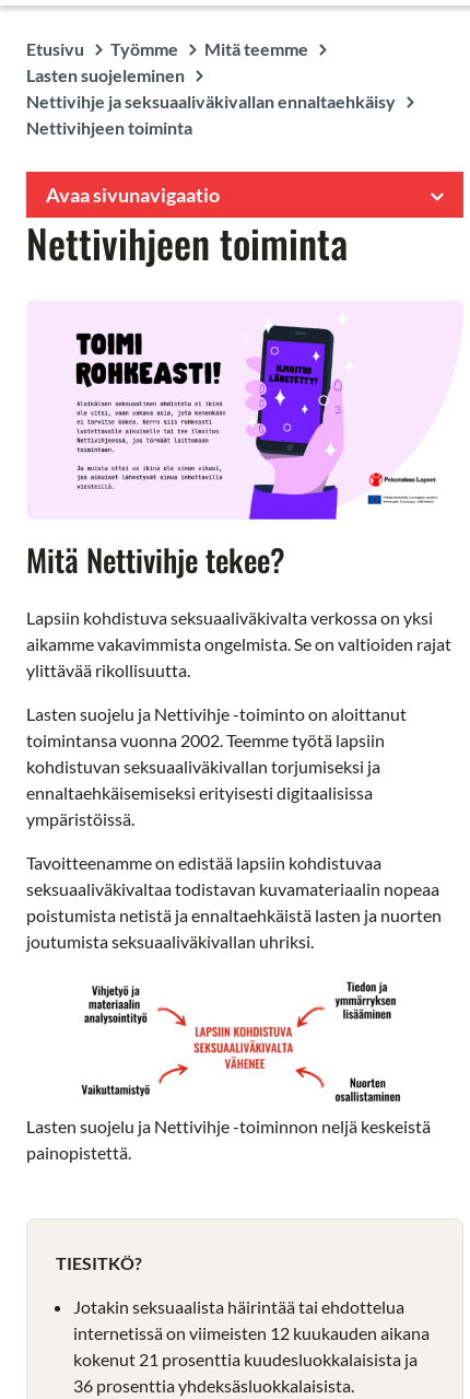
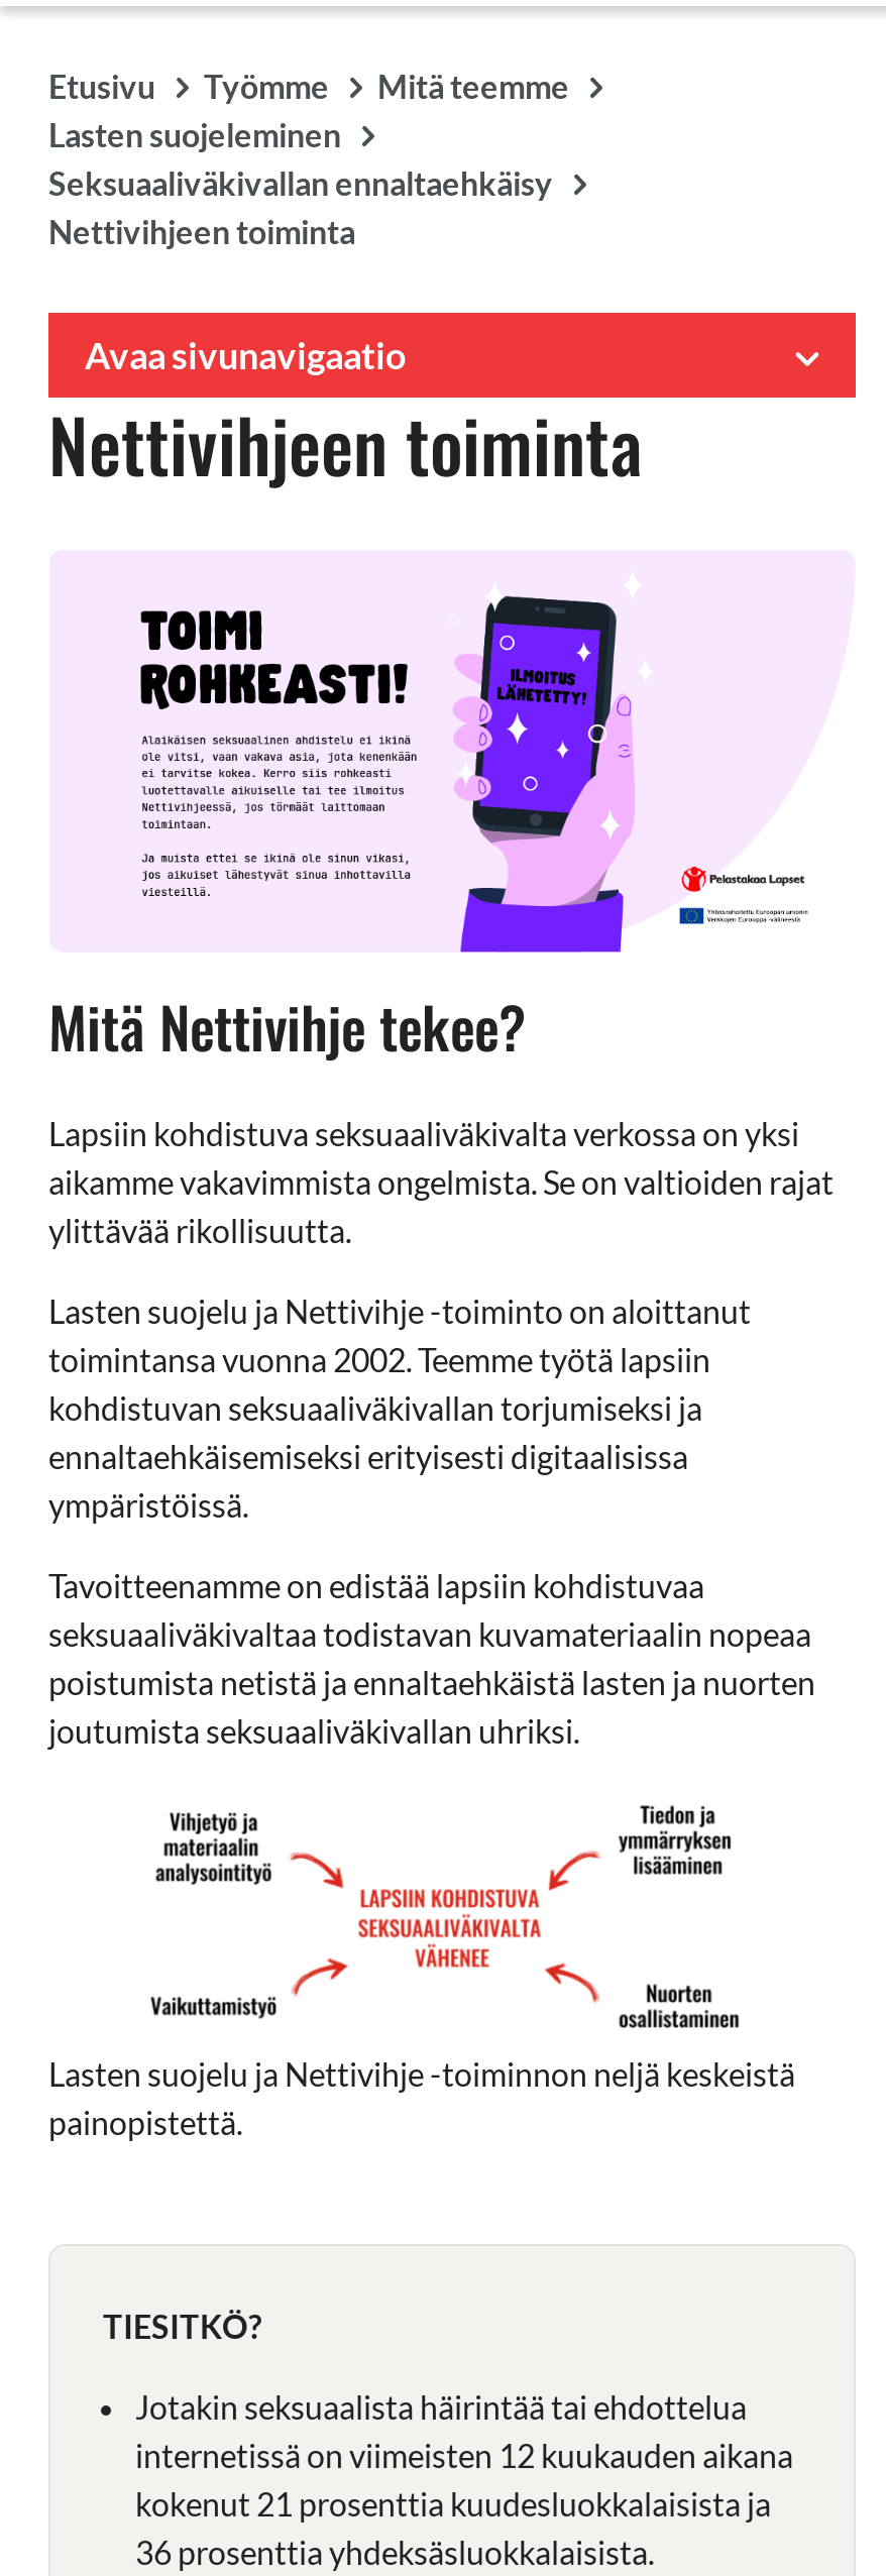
[26,91,396,112] Nettivihje ja seksuaaliväkivallan ennaltaehkäisy -> [48,163,553,202] Seksuaaliväkivallan ennaltaehkäisy

